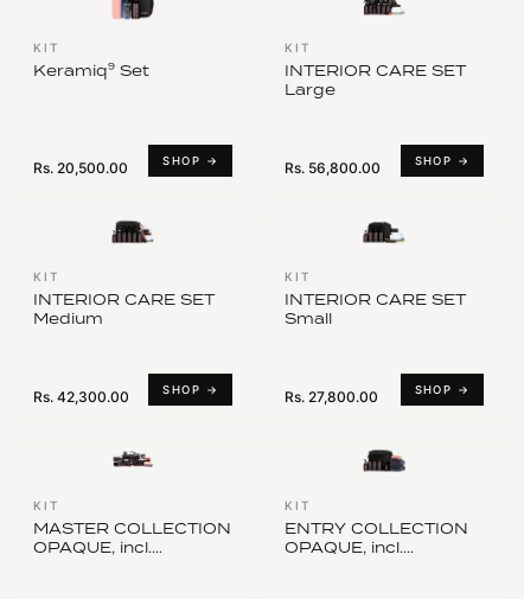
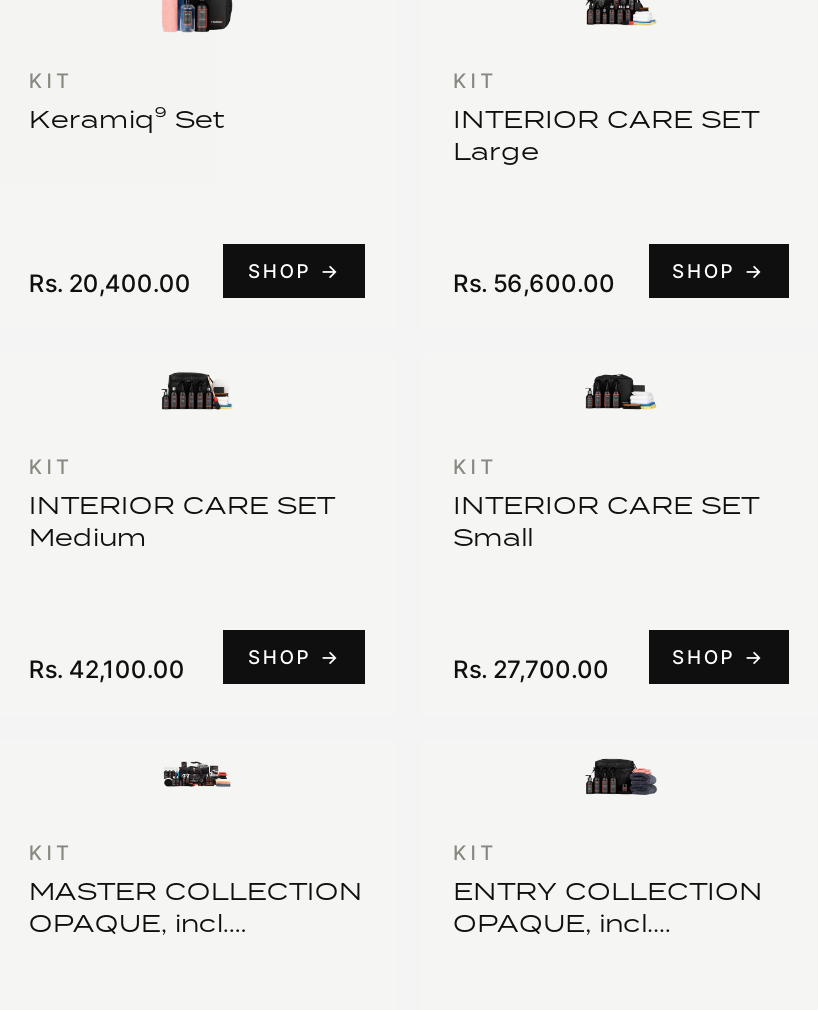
[33,159,128,177] Rs. 20,500.00 -> [29,268,191,298] Rs. 20,400.00
[285,159,381,177] Rs. 56,800.00 -> [453,268,615,298] Rs. 56,600.00
[33,388,129,406] Rs. 42,300.00 -> [29,654,185,684] Rs. 42,100.00
[285,388,378,406] Rs. 27,800.00 -> [453,654,609,684] Rs. 27,700.00

